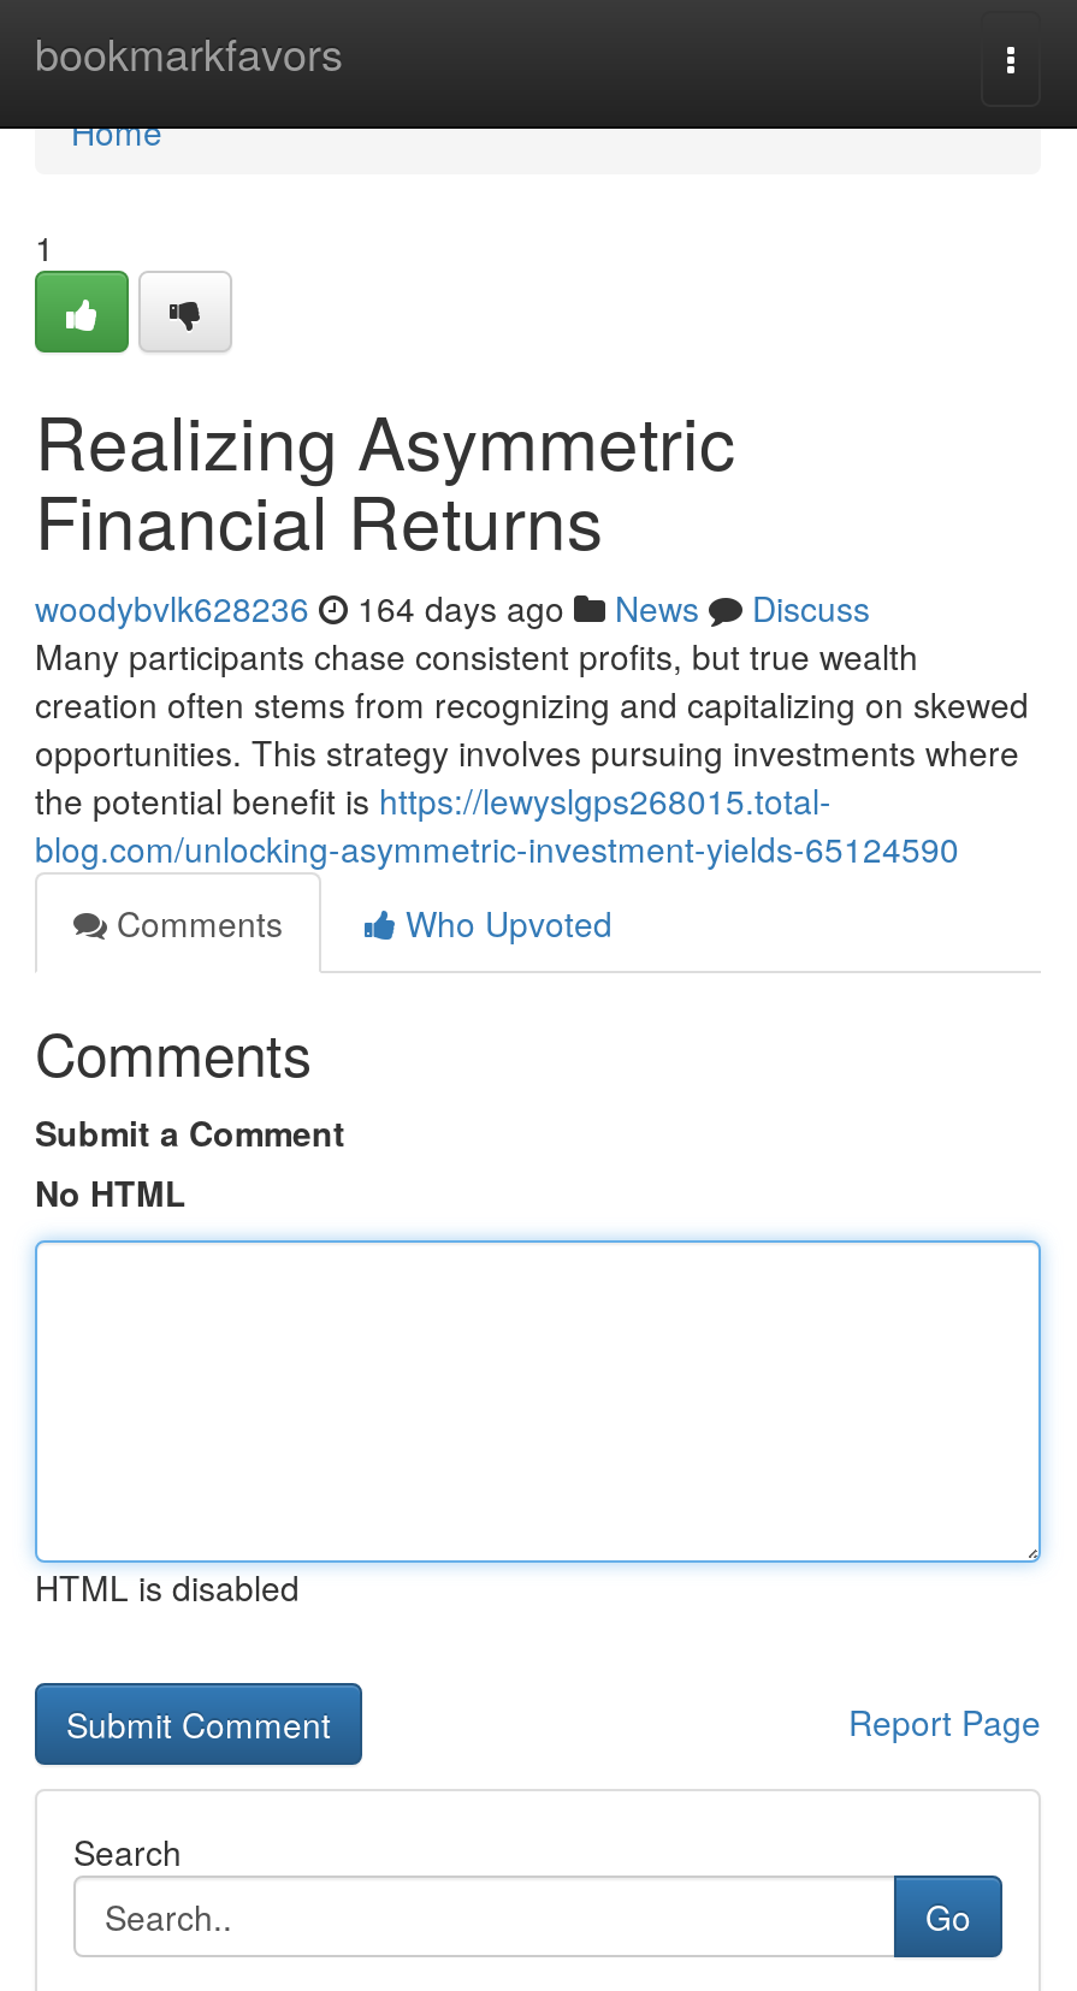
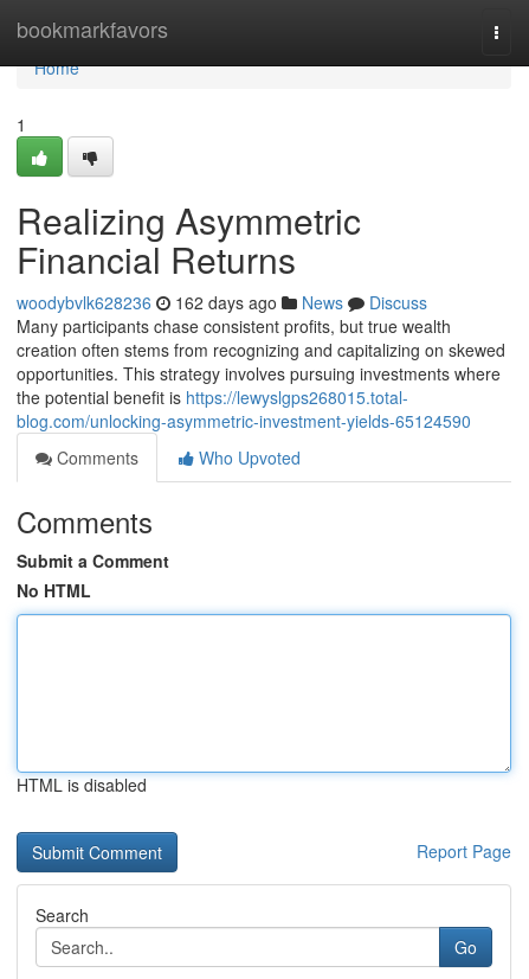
[35,583,870,632] woodybvlk628236 164 days ago News Discuss -> [17,290,427,314] woodybvlk628236 162 days ago News Discuss

